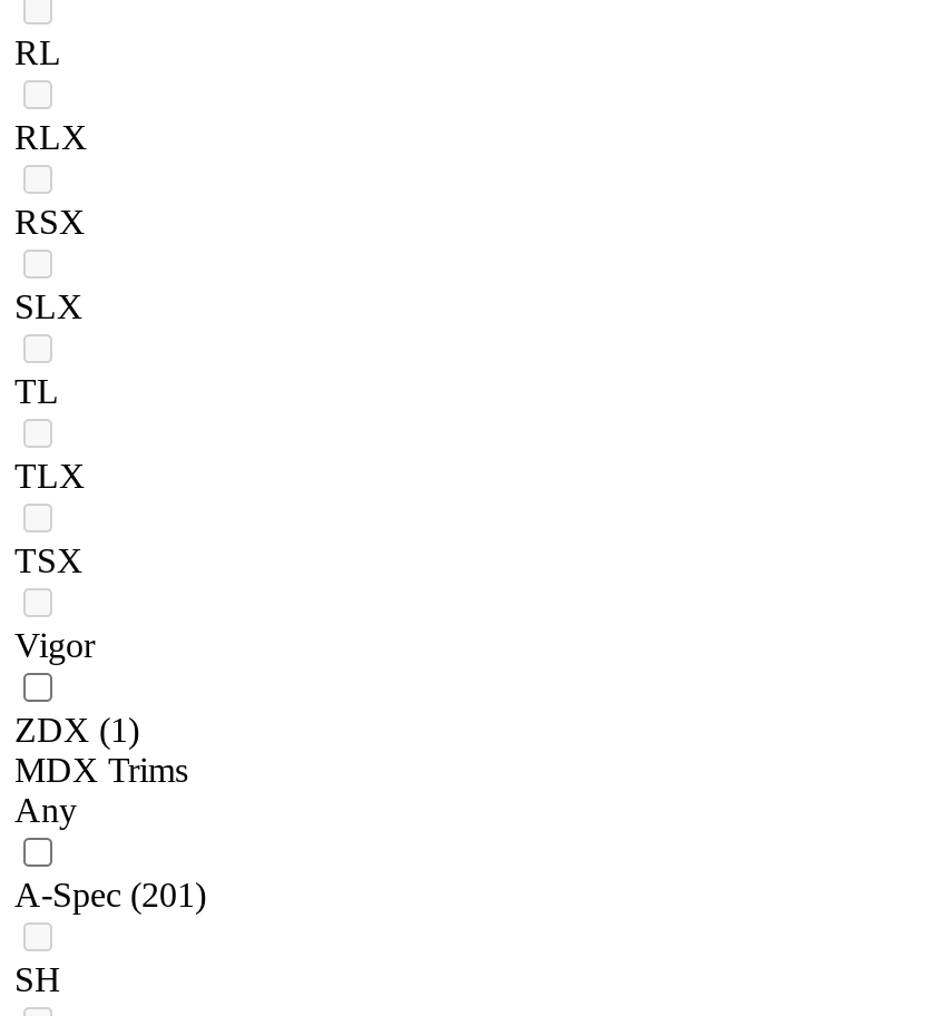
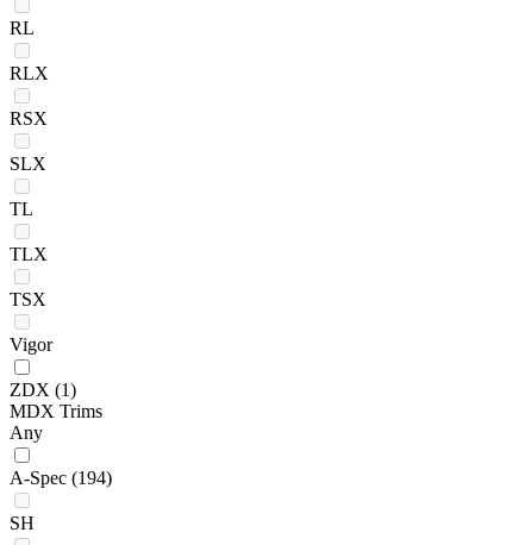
[14,877,206,914] A-Spec (201) -> [10,468,112,488] A-Spec (194)

